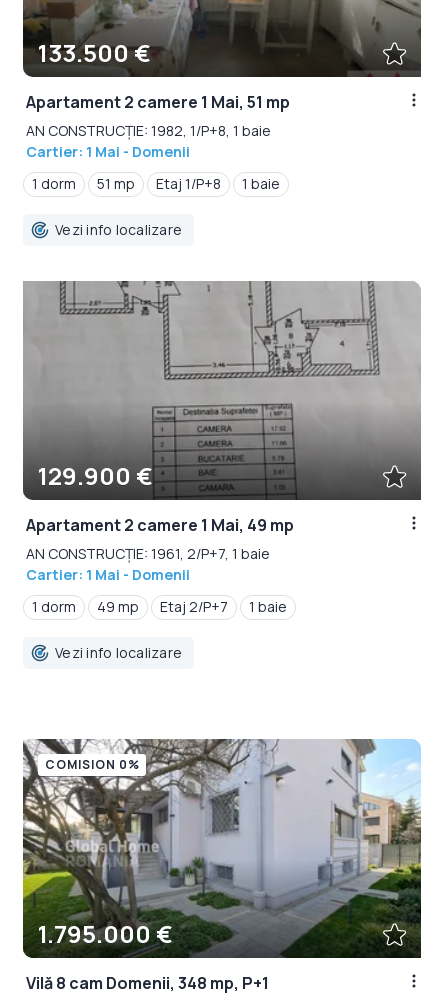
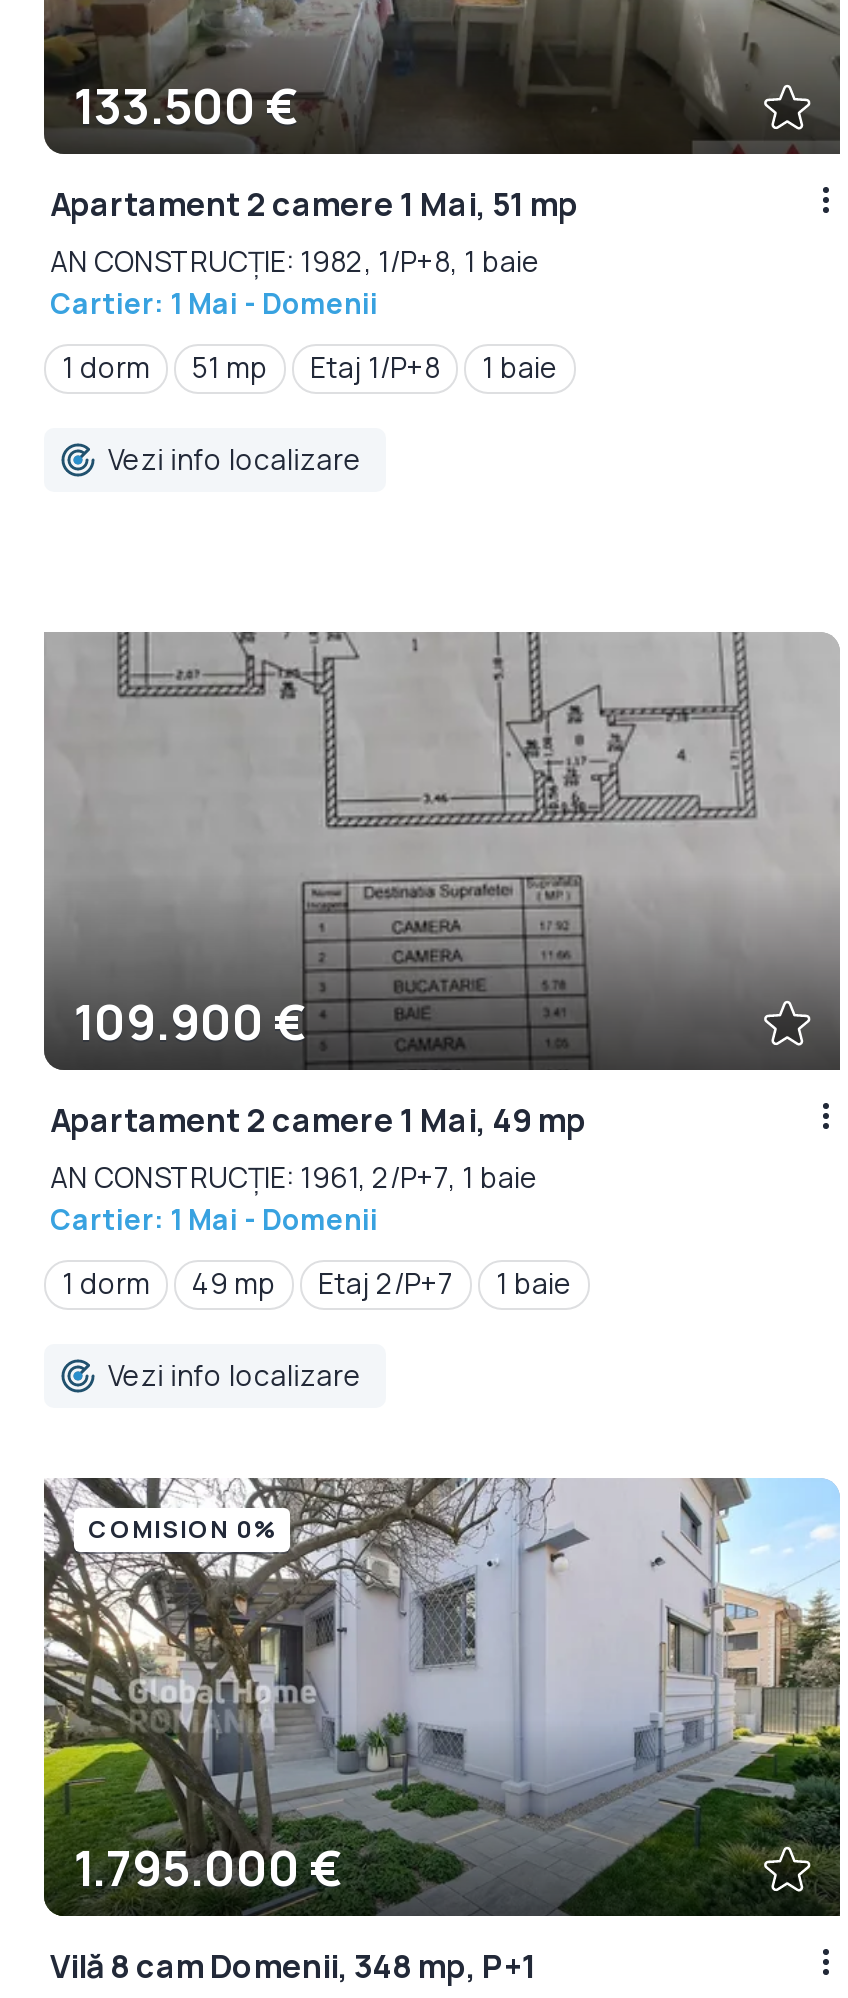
moved [26,280,405,662] -> [50,630,808,1394]: [image] | Apartament 2 camere 1 Mai, 49 mp | AN CONSTRUCȚIE: 1961, 2/P+7, 1 baie | ... | 1 baie | Vezi info localizare
[38,459,153,492] 129.900 € -> [74,988,308,1054] 109.900 €

